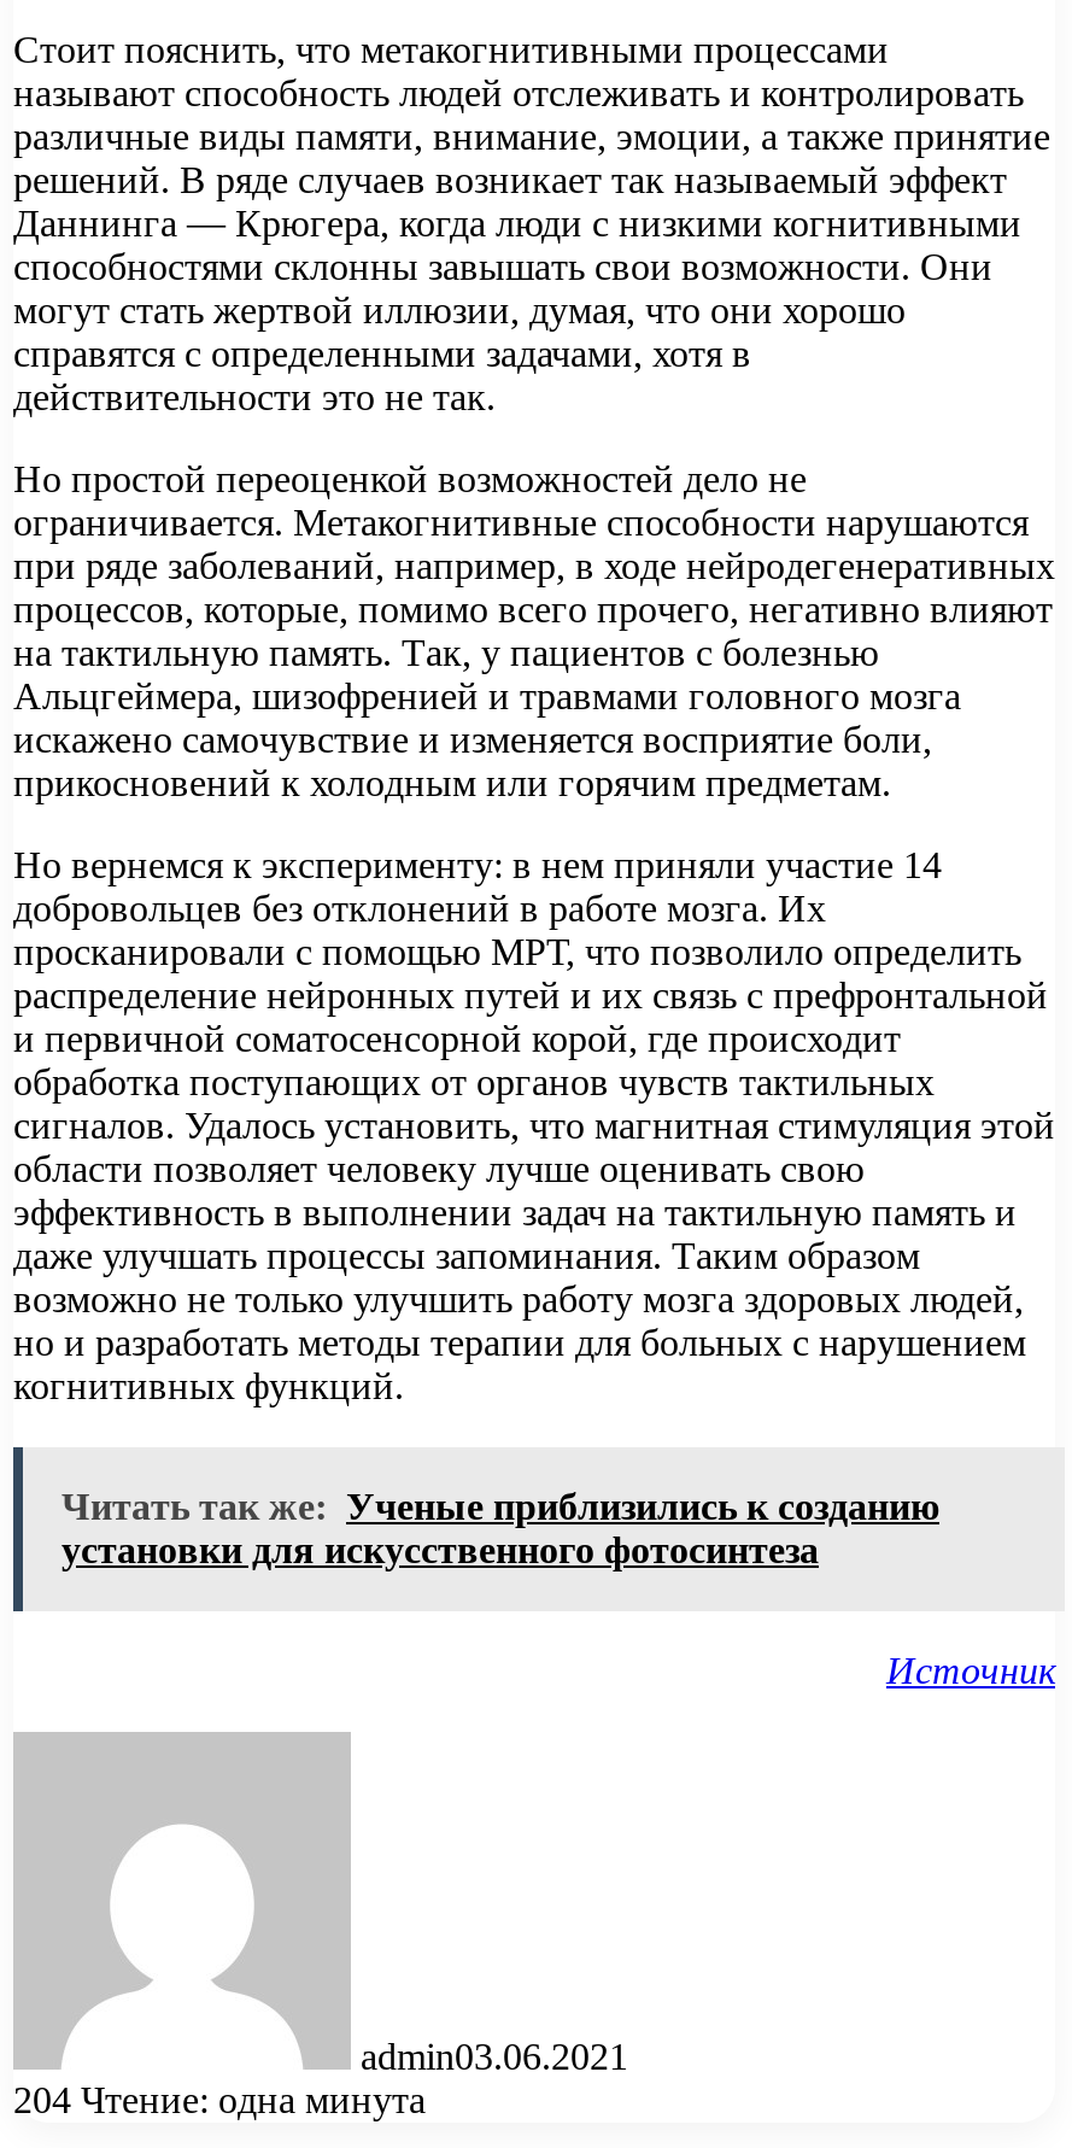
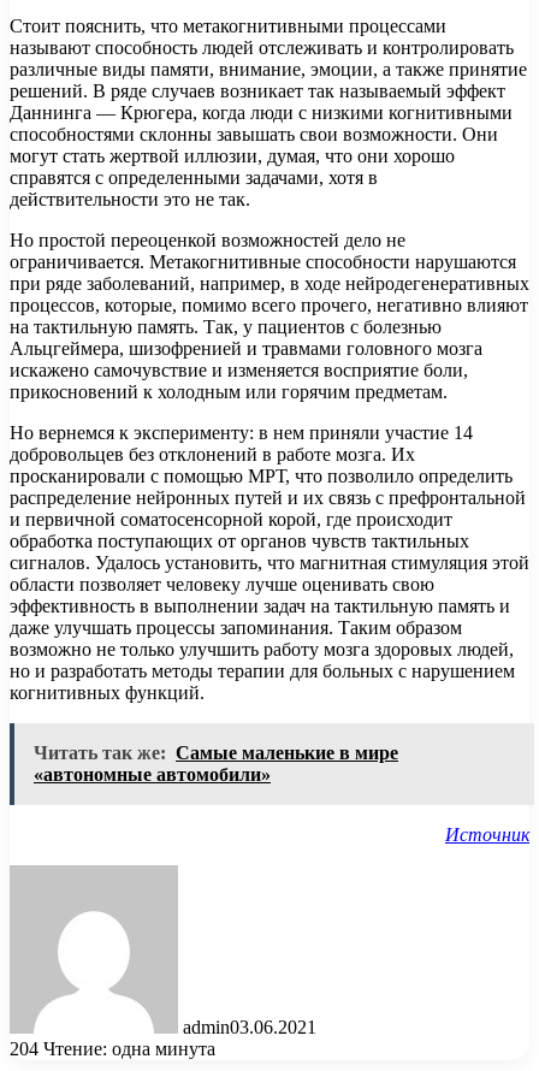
[61,1485,939,1570] Читать так же: Ученые приблизились к созданию | установки для искусственного фотосинтеза -> [34,742,398,784] Читать так же: Самые маленькие в мире | «автономные автомобили»

